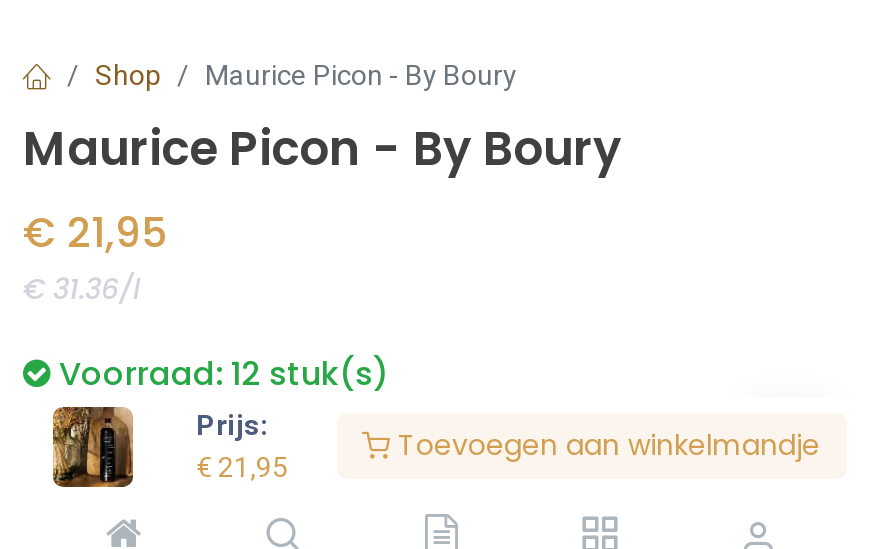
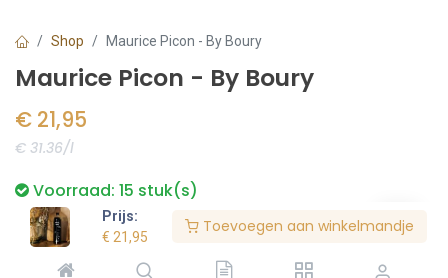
[51,352,389,398] Voorraad: 12 stuk(s) -> [29,179,198,202] Voorraad: 15 stuk(s)

